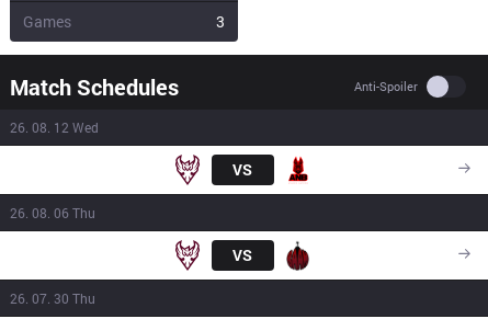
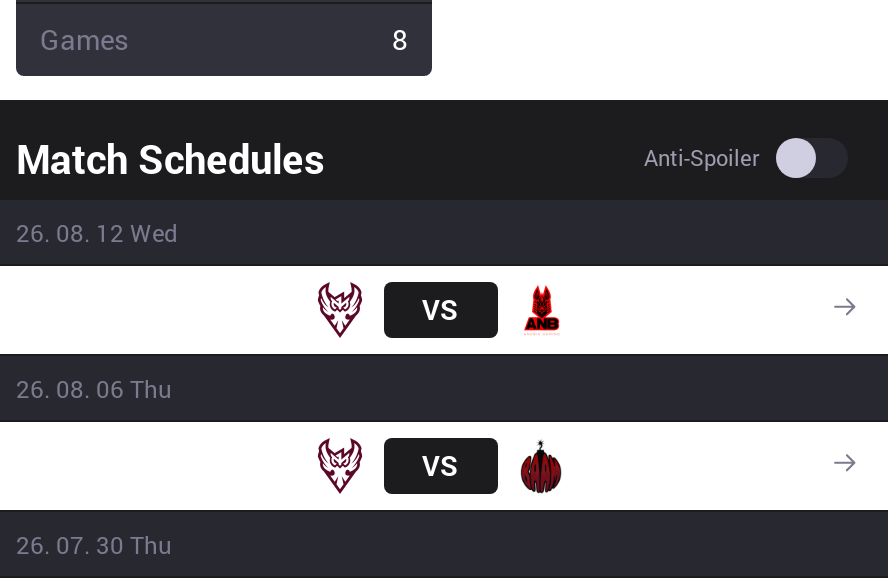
[216,11,225,32] 3 -> [392,20,408,58] 8

